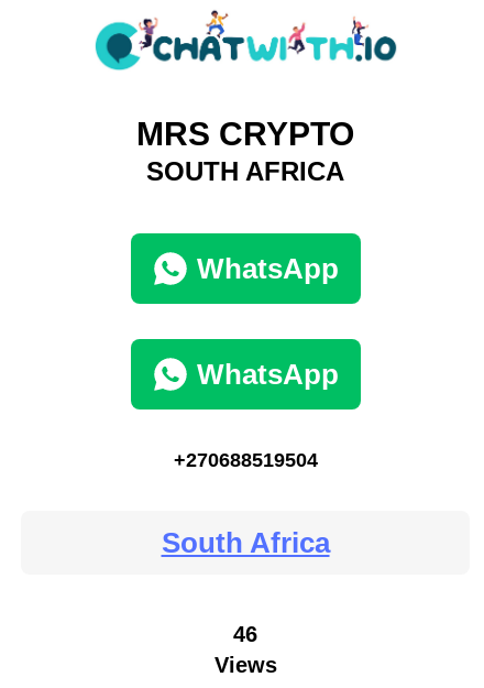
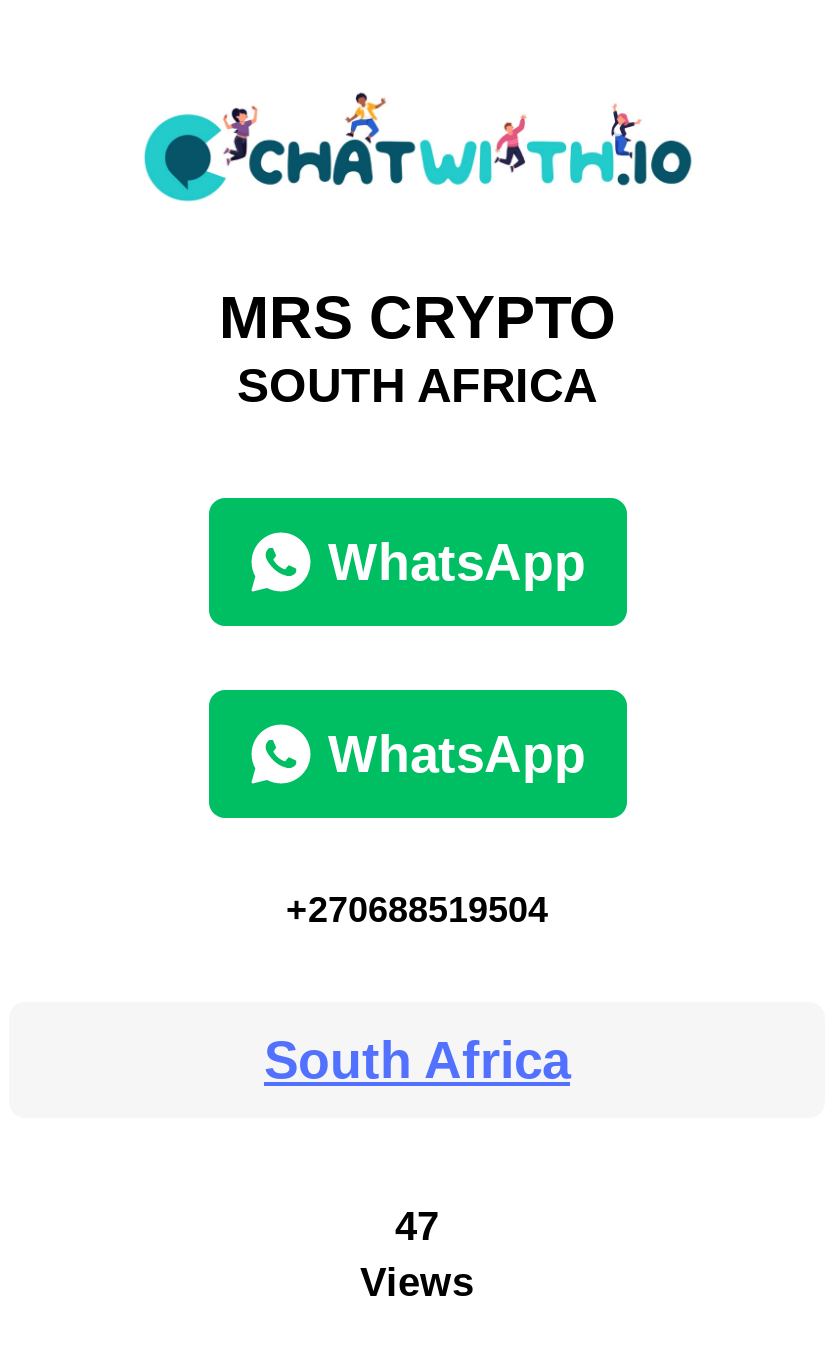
[233,622,257,646] 46 -> [395,1204,439,1248] 47

